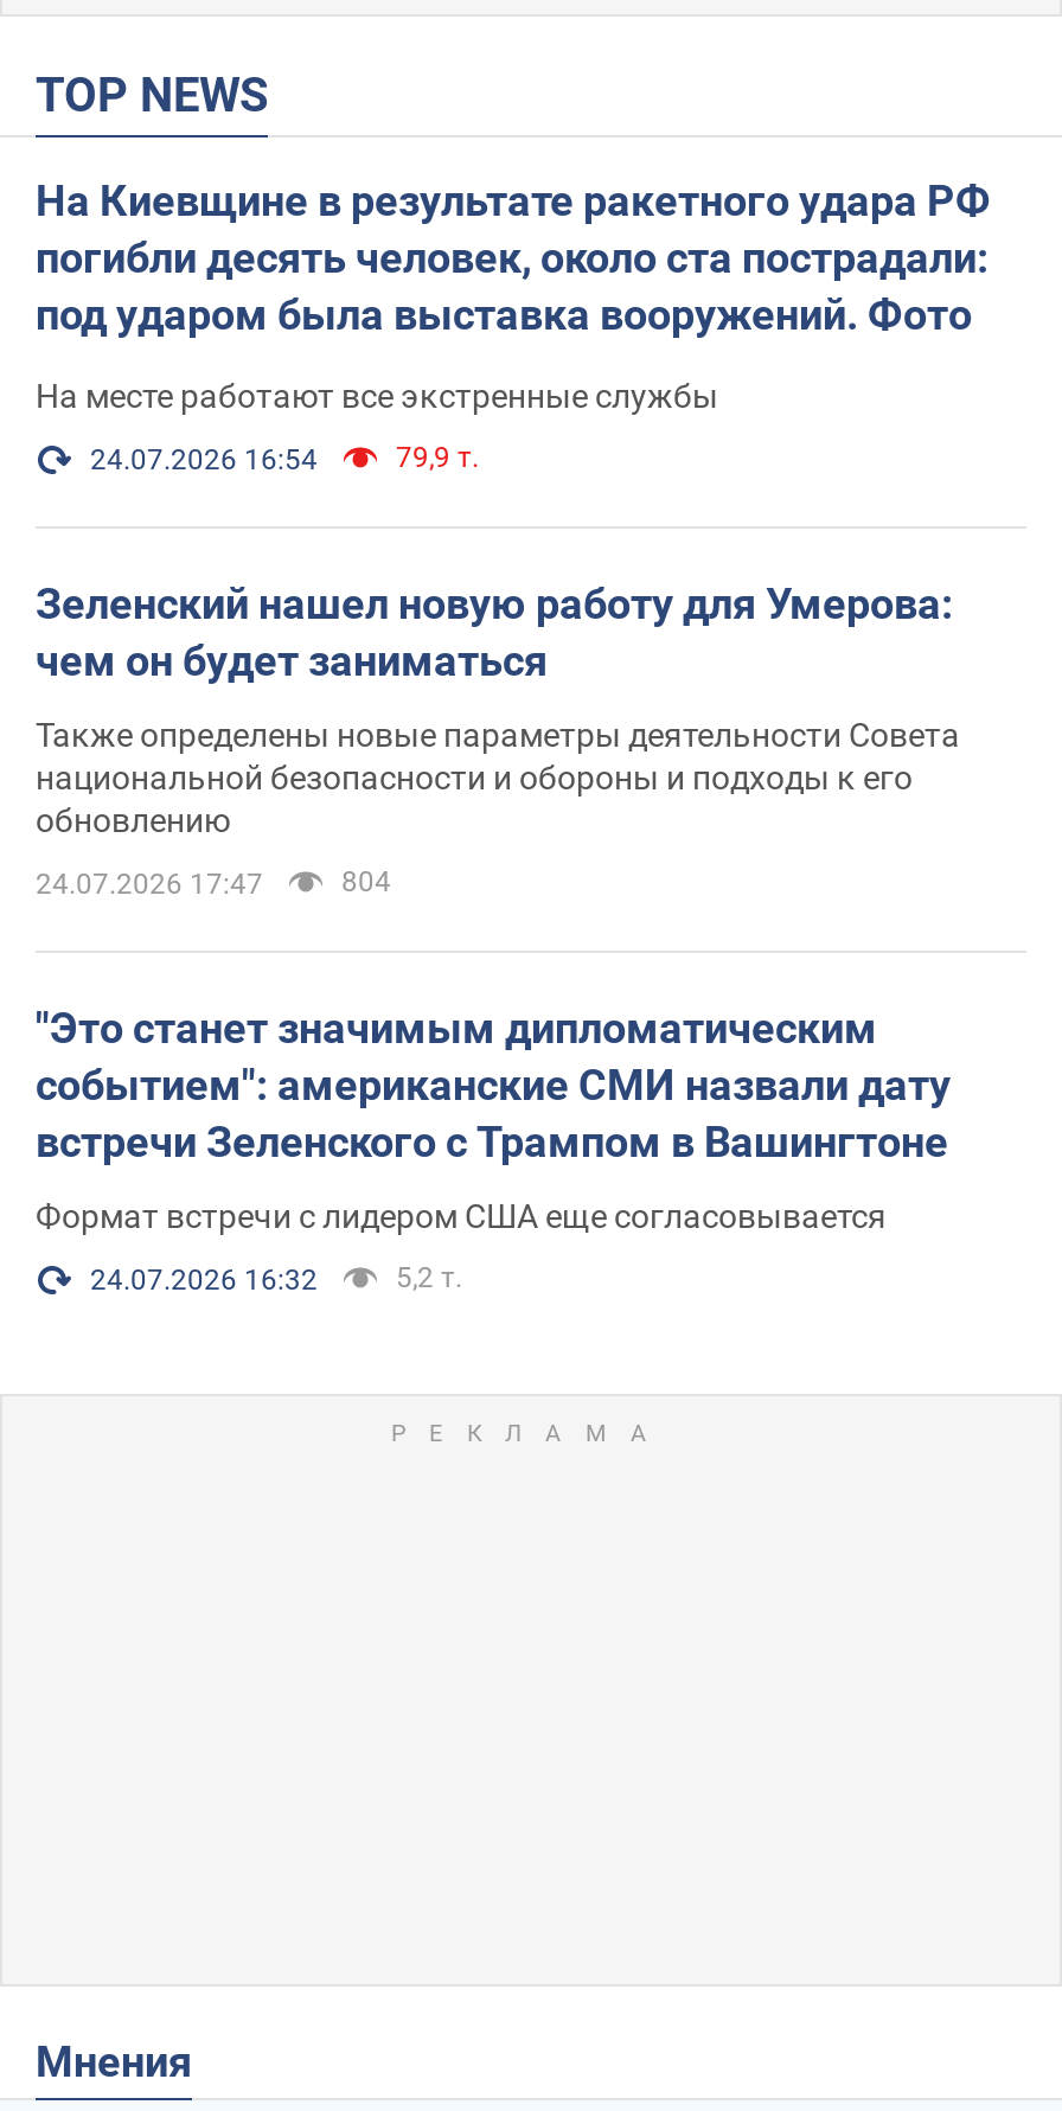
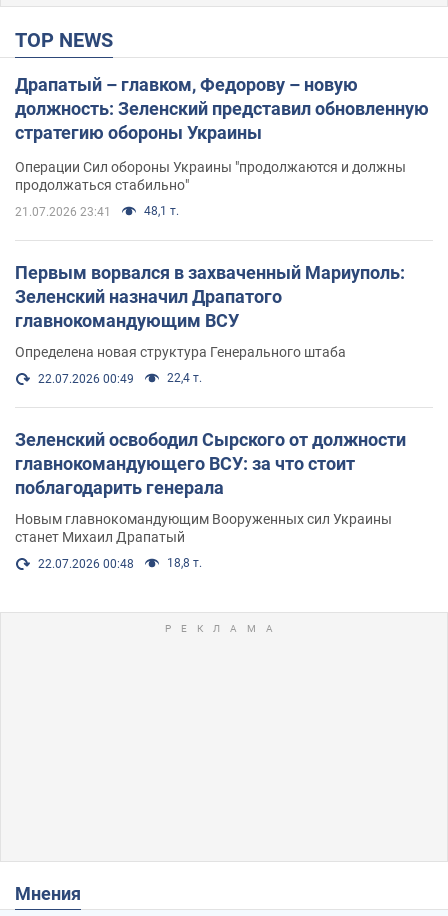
[36,175,991,338] На Киевщине в результате ракетного удара РФ | погибли десять человек, около ста пострадали: | под ударом была выставка вооружений. Фото -> [15,74,429,143] Драпатый – главком, Федорову – новую | должность: Зеленский представил обновленную | стратегию обороны Украины
[36,376,718,414] На месте работают все экстренные службы -> [15,159,406,193] Операции Сил обороны Украины "продолжаются и должны | продолжаться стабильно"
[90,440,479,476] 24.07.2026 16:54 | 79,9 т. -> [15,204,179,219] 21.07.2026 23:41 | 48,1 т.
[36,578,953,684] Зеленский нашел новую работу для Умерова: | чем он будет заниматься -> [15,262,405,331] Первым ворвался в захваченный Мариуполь: | Зеленский назначил Драпатого | главнокомандующим ВСУ
[36,715,960,838] Также определены новые параметры деятельности Совета | национальной безопасности и обороны и подходы к его | обновлению -> [15,344,346,360] Определена новая структура Генерального штаба
[36,865,391,900] 24.07.2026 17:47 | 804 -> [38,371,202,386] 22.07.2026 00:49 | 22,4 т.
[36,1002,951,1166] "Это станет значимым дипломатическим | событием": американские СМИ назвали дату | встречи Зеленского с Трампом в Вашингтоне -> [15,429,406,498] Зеленский освободил Сырского от должности | главнокомандующего ВСУ: за что стоит | поблагодарить генерала
[36,1196,887,1234] Формат встречи с лидером США еще согласовывается -> [15,511,392,545] Новым главнокомандующим Вооруженных сил Украины | станет Михаил Драпатый
[90,1260,462,1296] 24.07.2026 16:32 | 5,2 т. -> [38,556,202,571] 22.07.2026 00:48 | 18,8 т.

